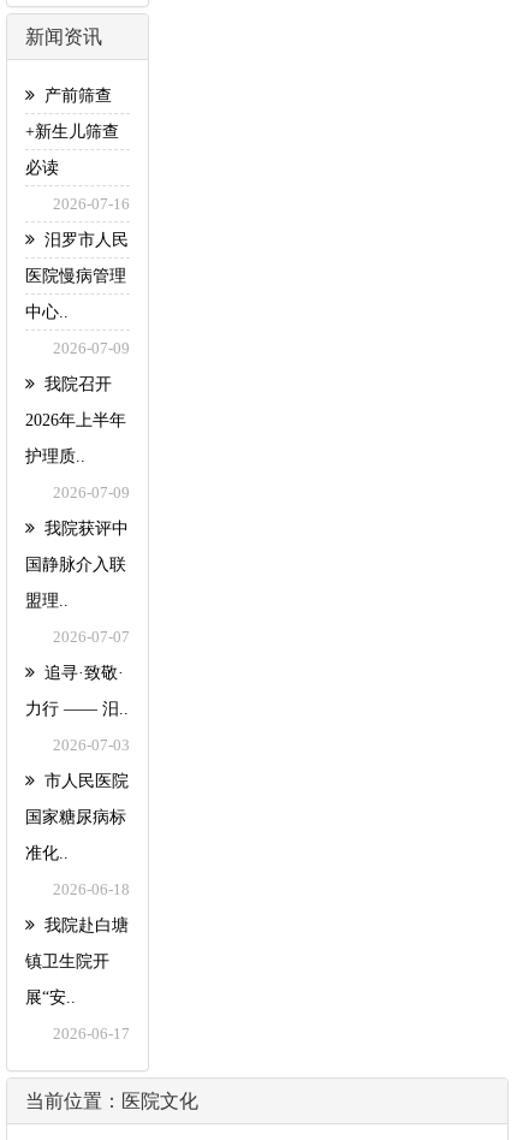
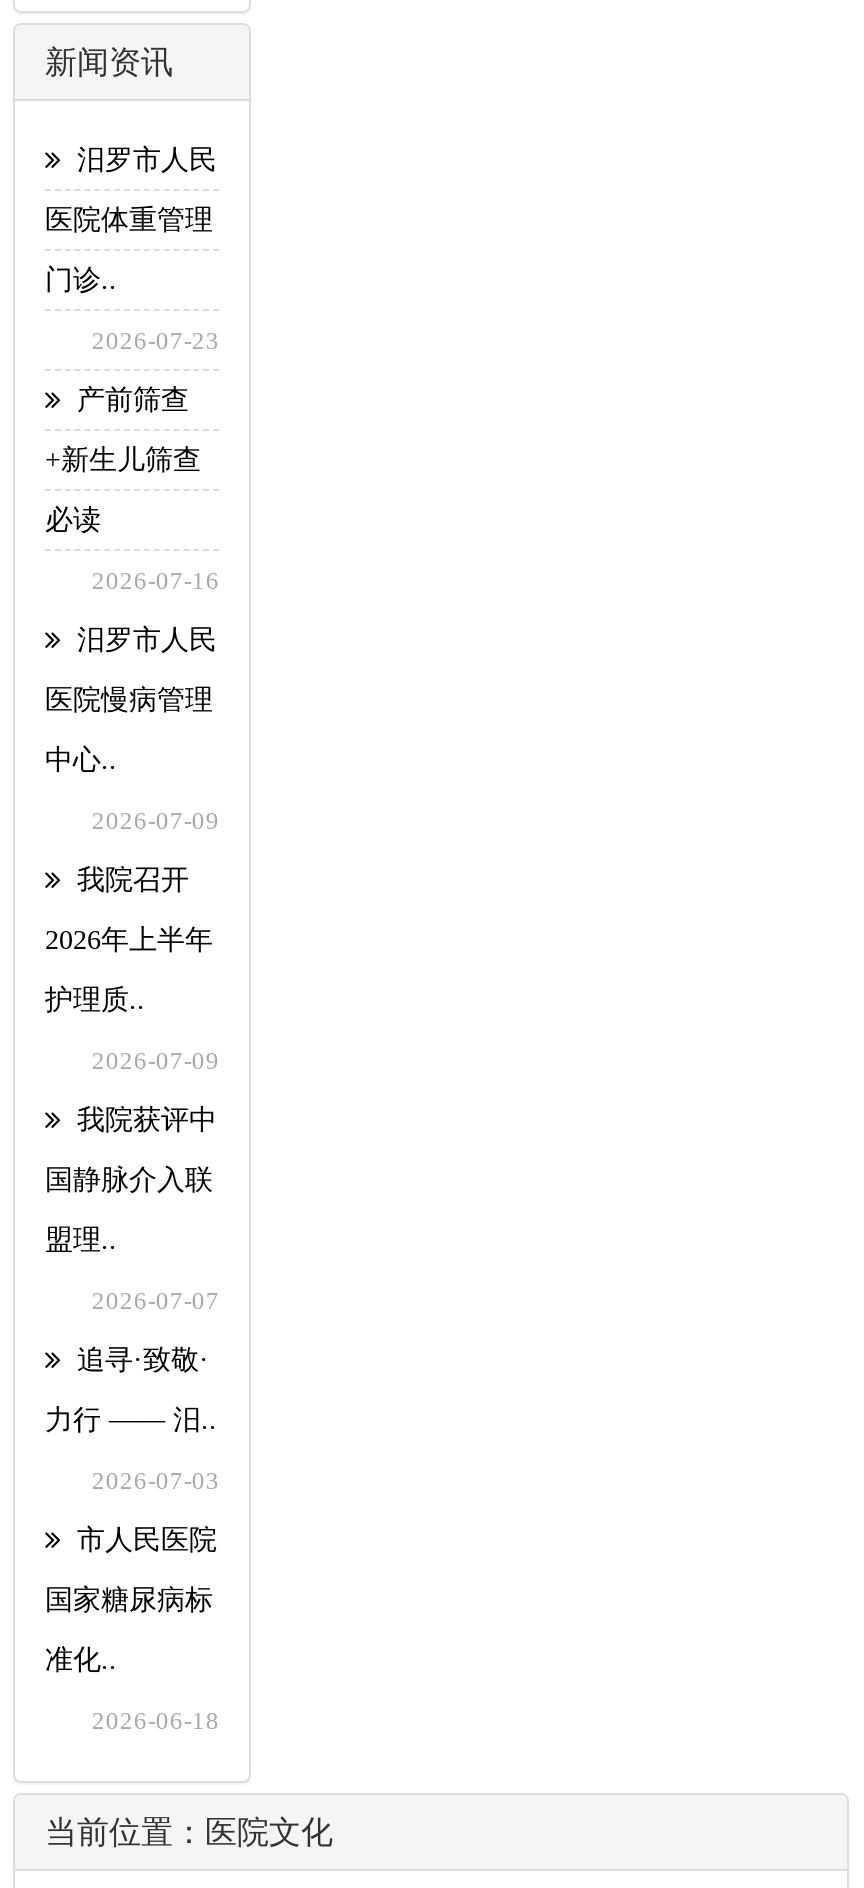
none -> [45,145,220,355] 汨罗市人民 | 医院体重管理 | 门诊.. | 2026-07-23
moved [25,87,130,898] -> [45,385,220,1735]: 产前筛查 | +新生儿筛查 | 2026-07-16 | ... | 国家糖尿病标 | 2026-06-18
[25,916,130,1043] 我院赴白塘 | 镇卫生院开 | 展“安.. | 2026-06-17 -> none

